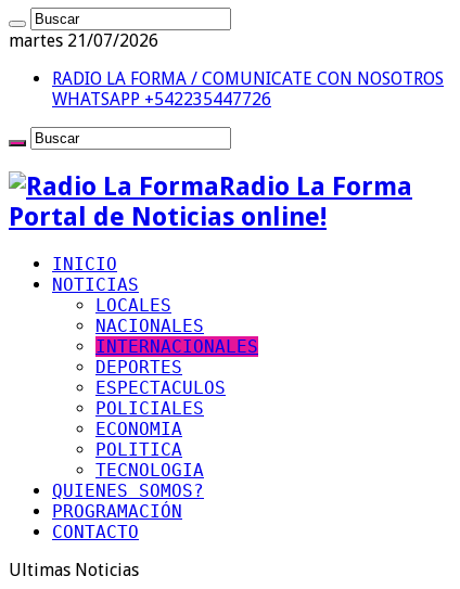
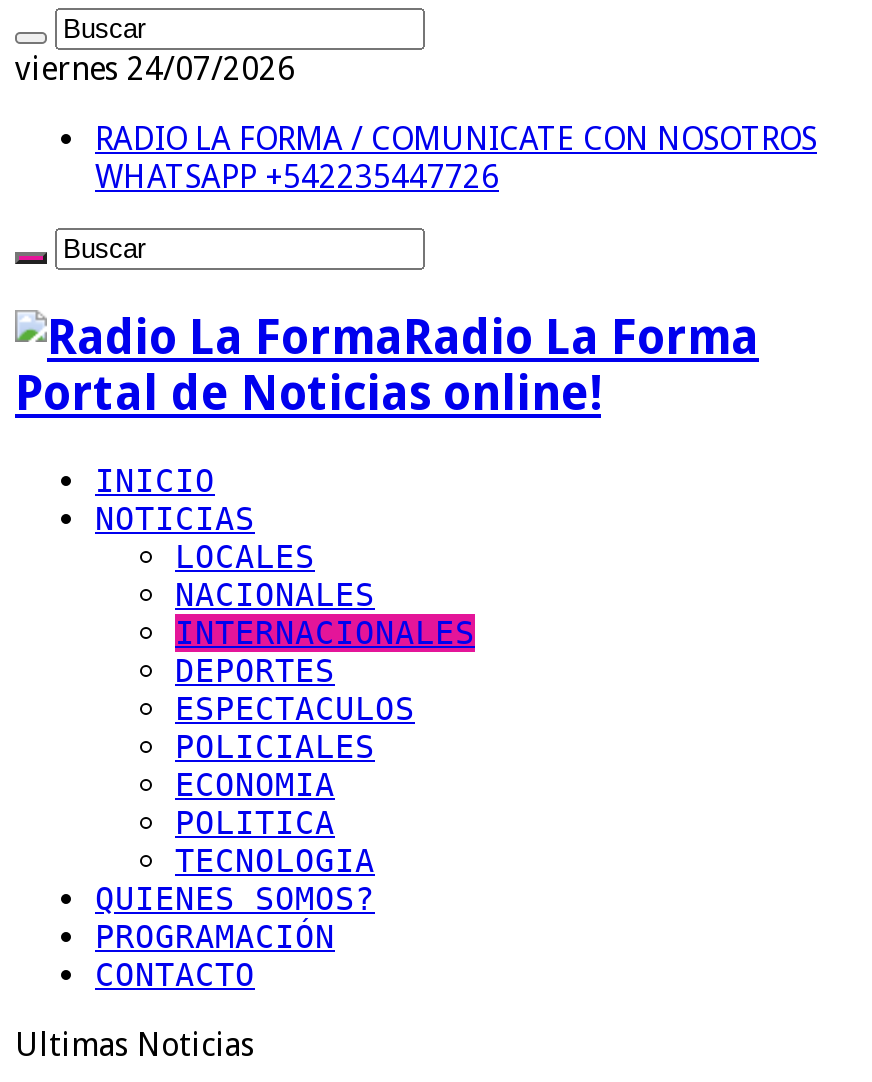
[9,30,158,51] martes 21/07/2026 -> [15,50,295,88] viernes 24/07/2026

